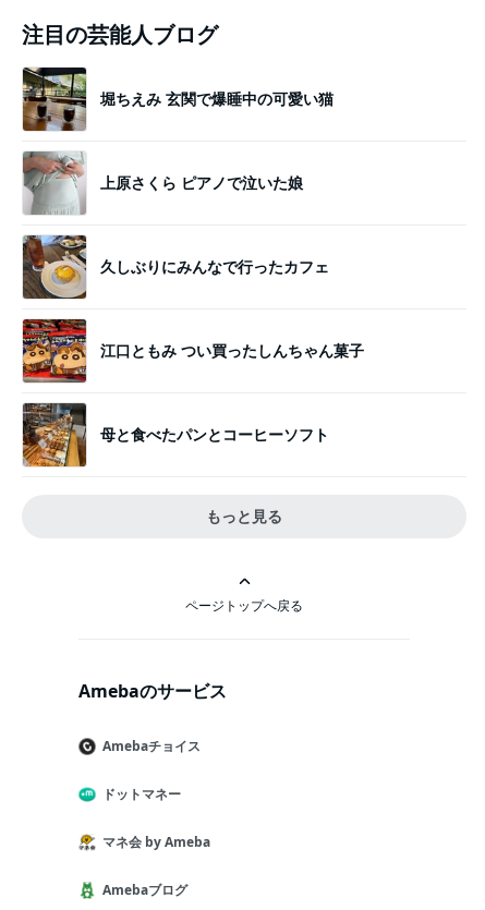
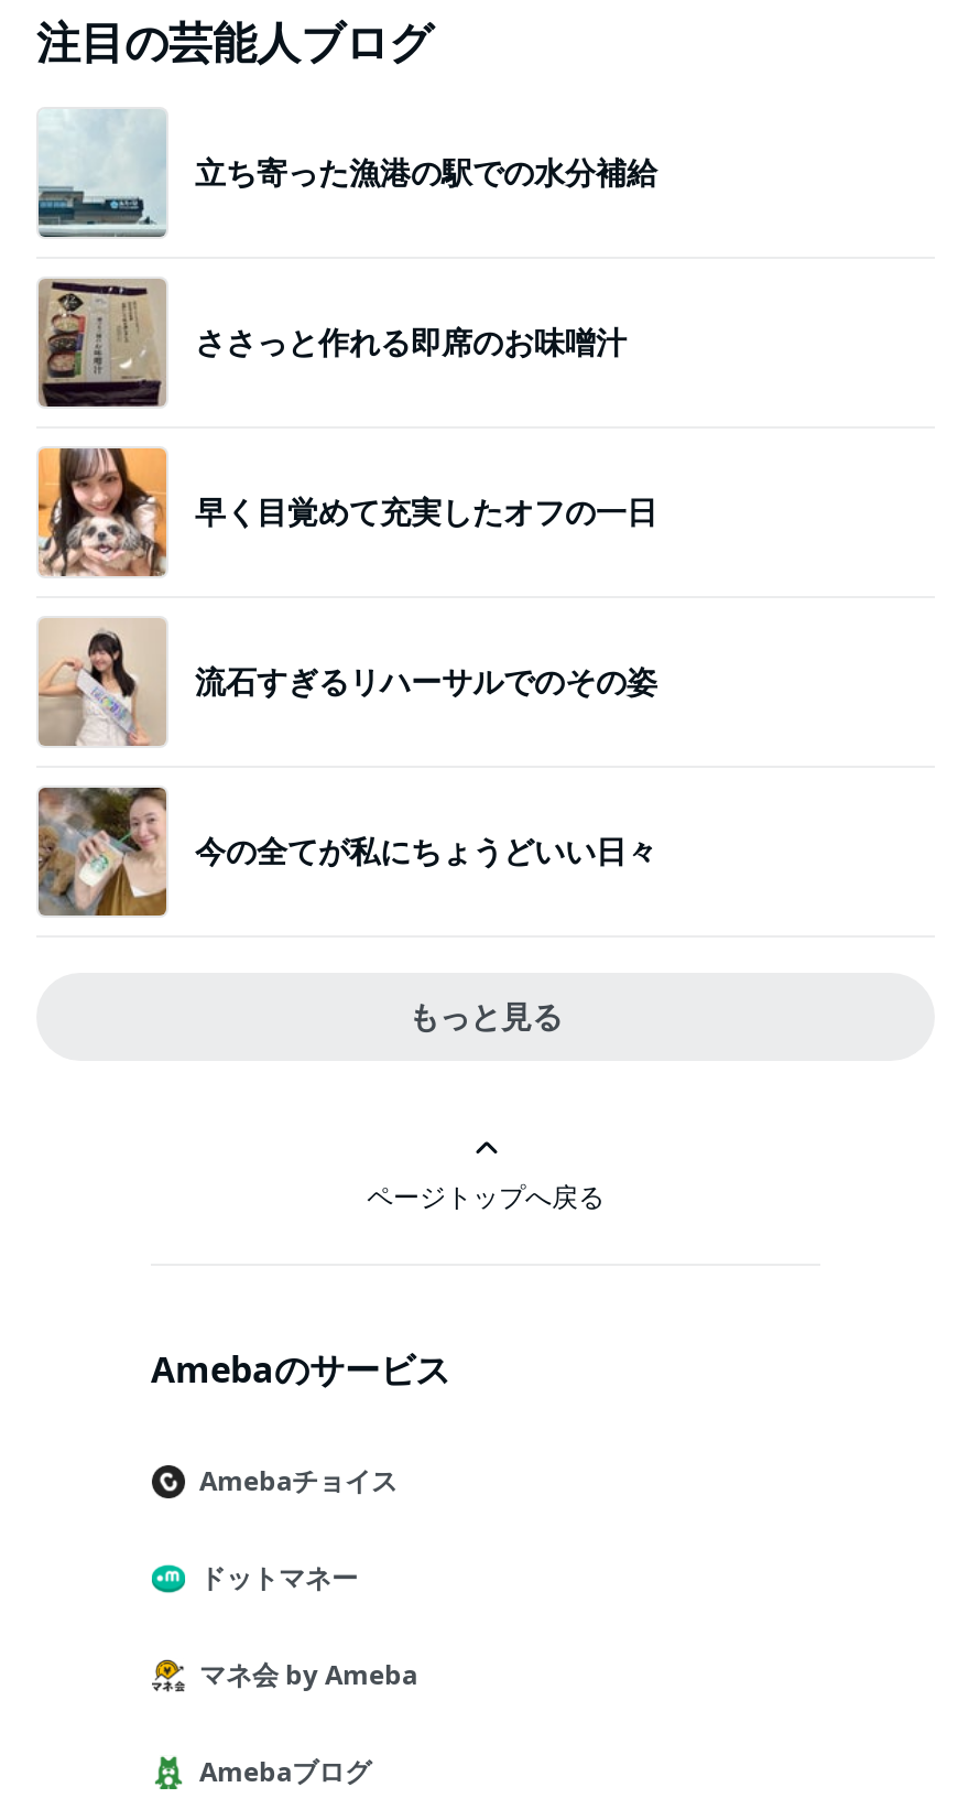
[22,66,334,132] [image] | 堀ちえみ 玄関で爆睡中の可愛い猫 -> [36,109,657,239] [image] | 立ち寄った漁港の駅での水分補給
[23,151,303,216] [image] | 上原さくら ピアノで泣いた娘 -> [39,279,627,409] [image] | ささっと作れる即席のお味噌汁
[22,234,329,300] [image] | 久しぶりにみんなで行ったカフェ -> [36,446,657,578] [image] | 早く目覚めて充実したオフの一日
[22,318,364,384] [image] | 江口ともみ つい買ったしんちゃん菓子 -> [36,618,657,748] [image] | 流石すぎるリハーサルでのその姿
[22,403,329,468] [image] | 母と食べたパンとコーヒーソフト -> [36,786,657,918] [image] | 今の全てが私にちょうどいい日々

